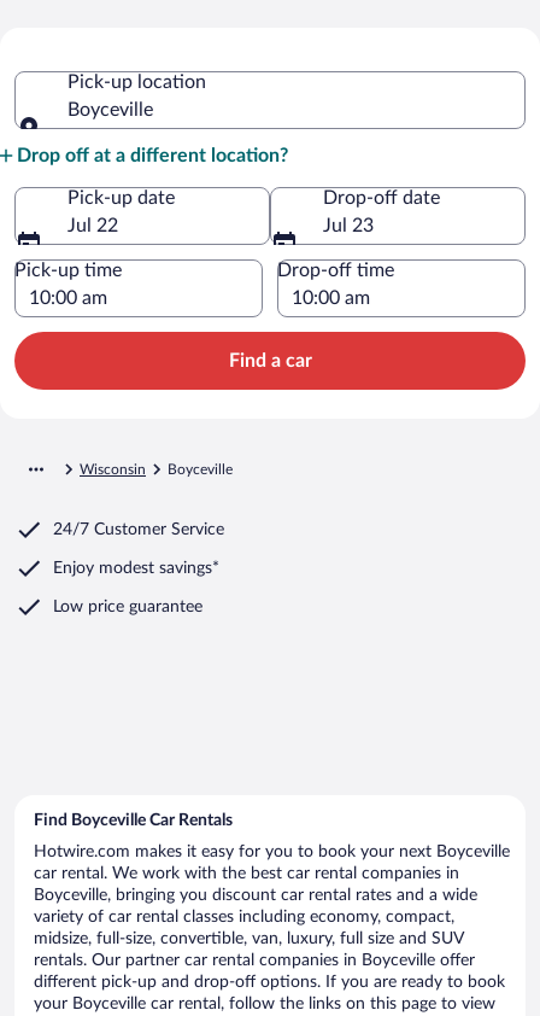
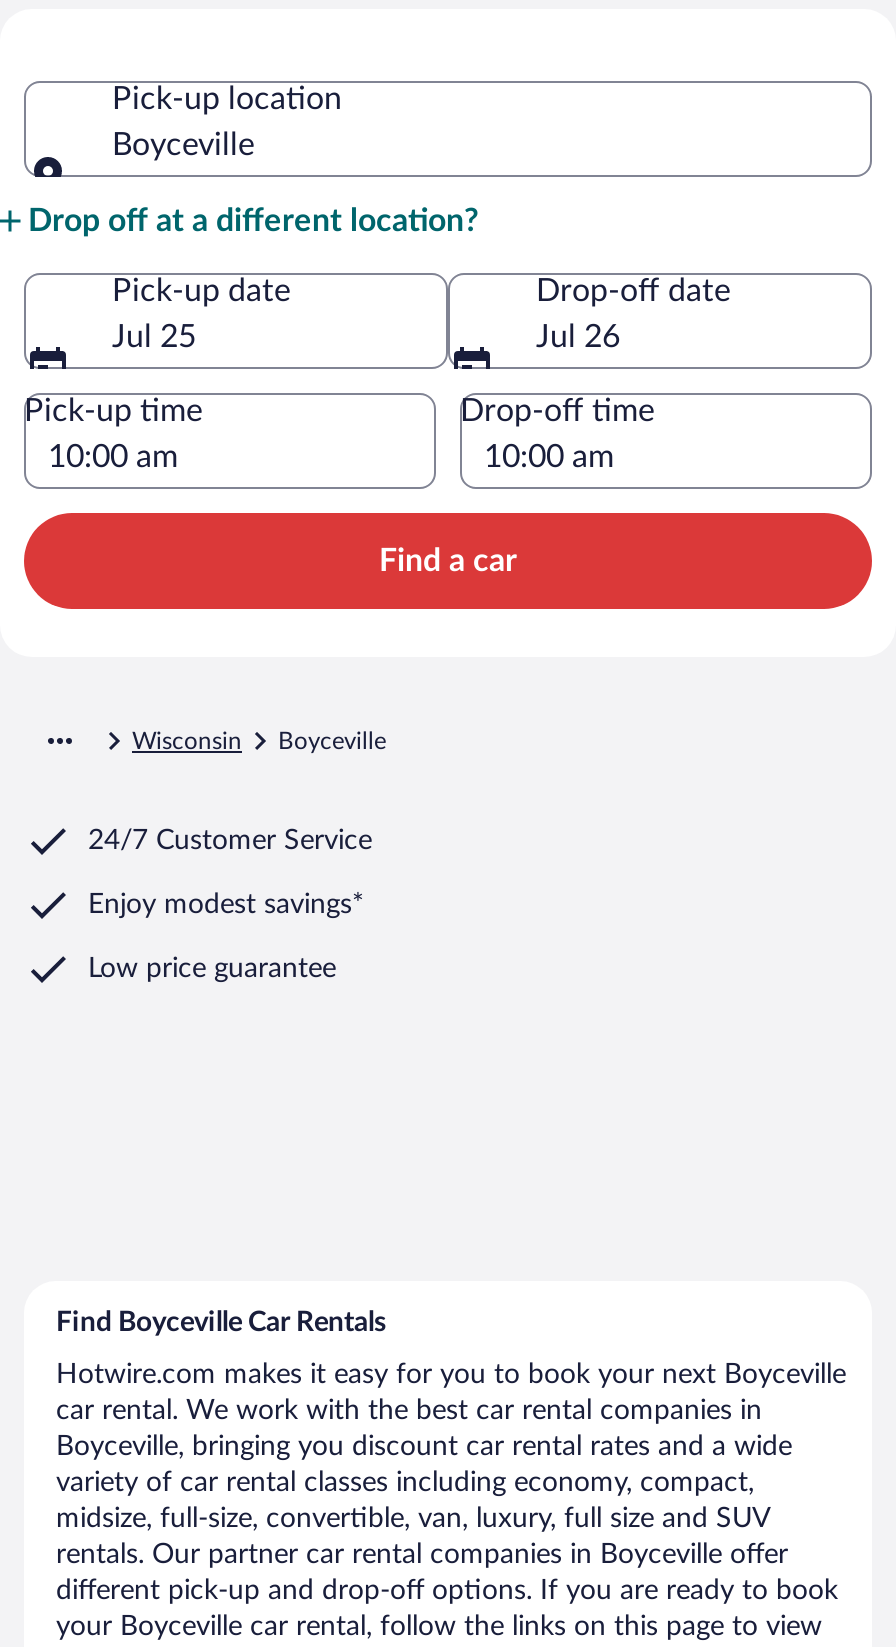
[67,216,118,235] Jul 22 -> [112,320,196,352] Jul 25
[323,216,374,235] Jul 23 -> [536,320,620,352] Jul 26

